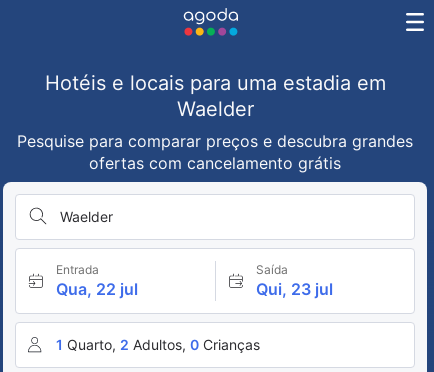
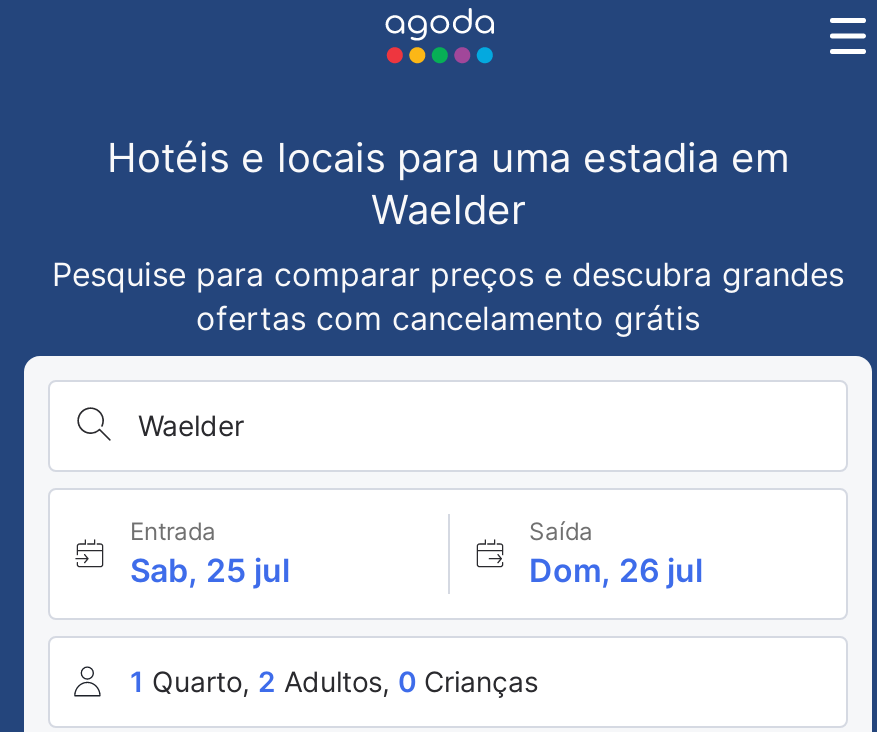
[56,279,138,299] Qua, 22 jul -> [130,550,290,590] Sab, 25 jul
[255,279,332,299] Qui, 23 jul -> [529,550,703,590] Dom, 26 jul

